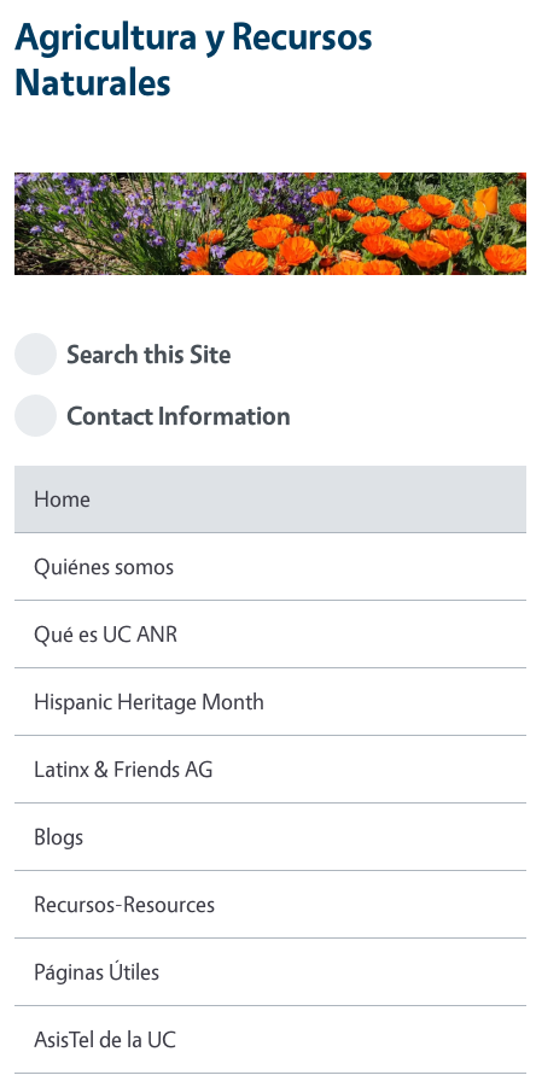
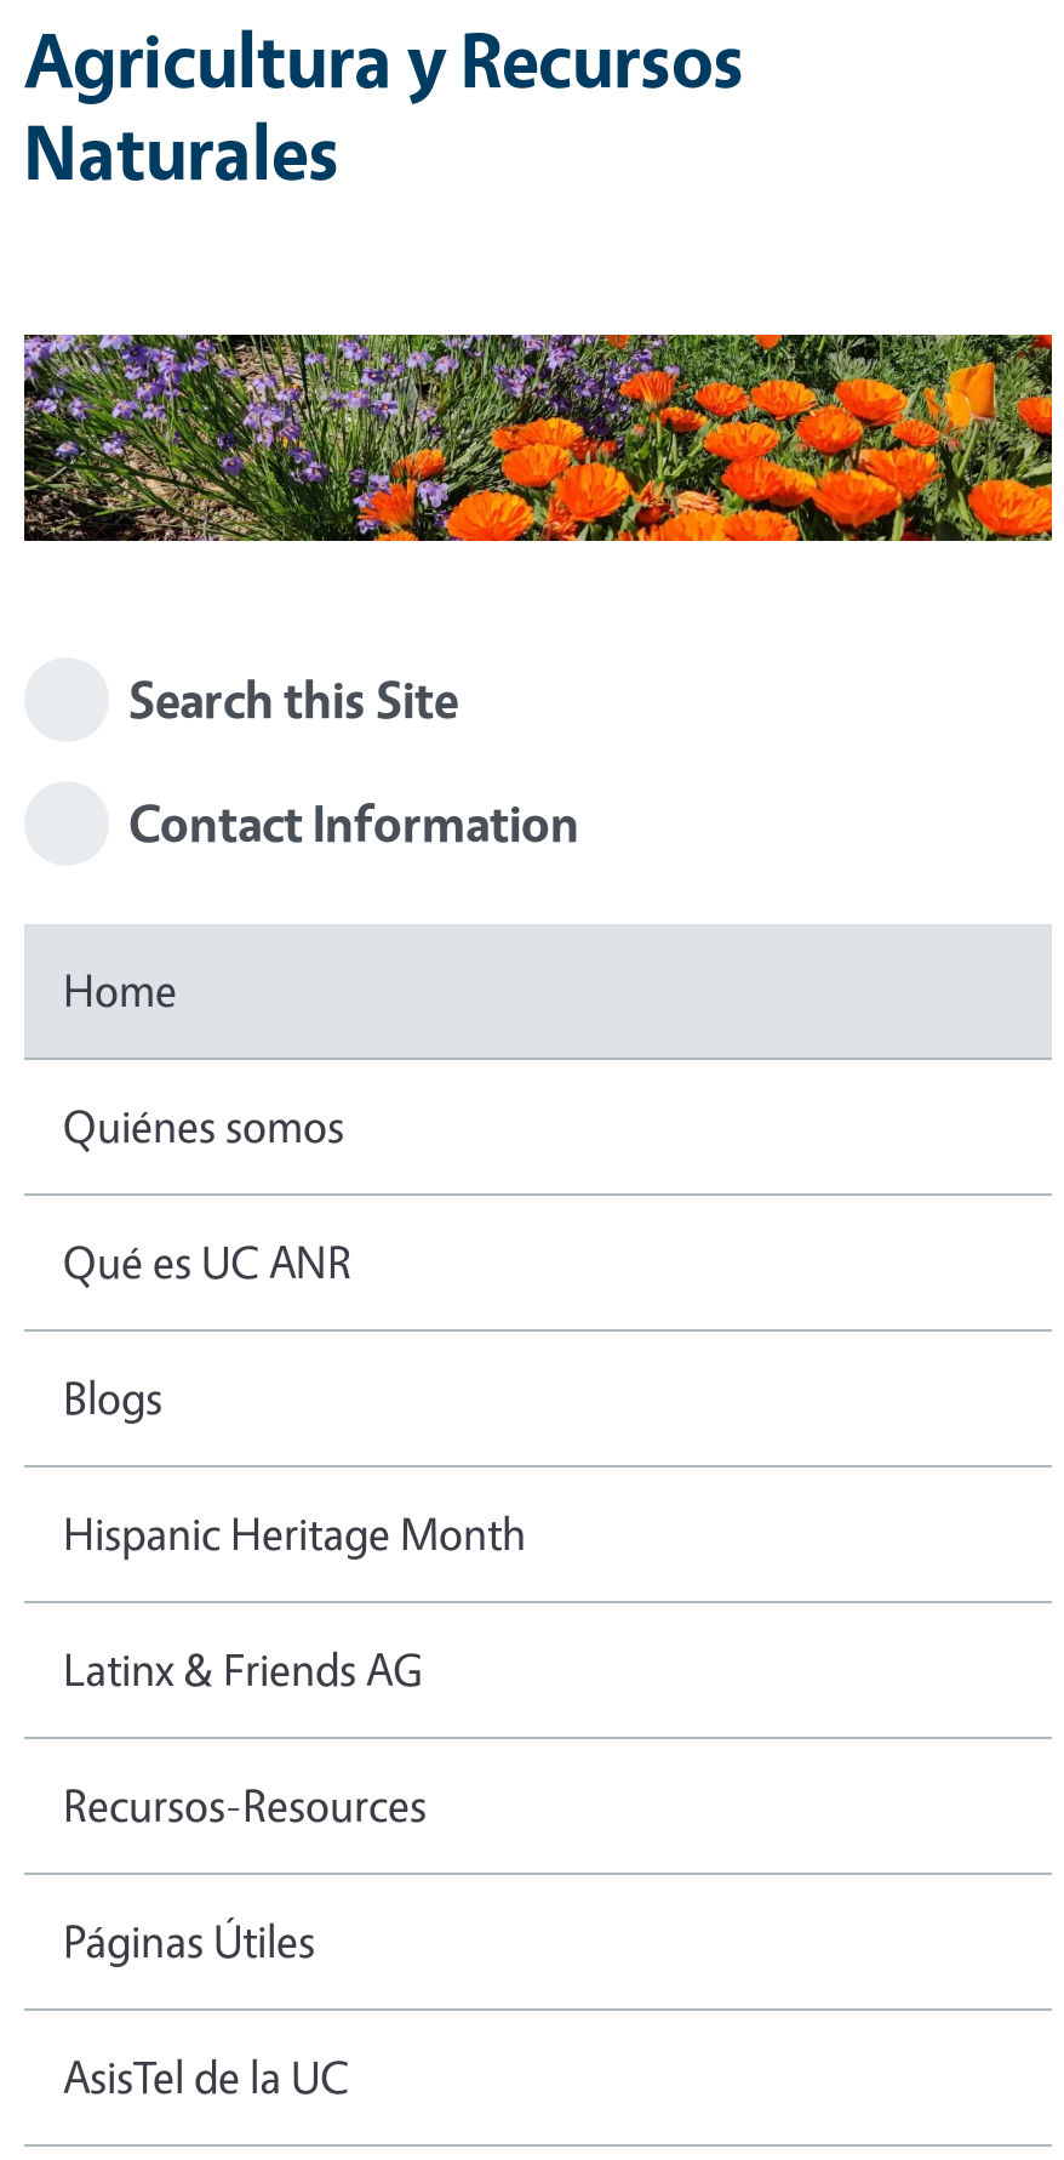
moved [34,686,264,783] -> [63,1503,526,1697]: Hispanic Heritage Month | Latinx & Friends AG
moved [34,821,83,850] -> [63,1367,162,1425]: Blogs

